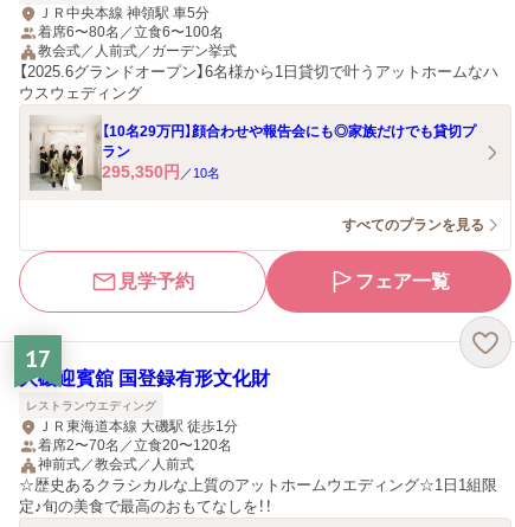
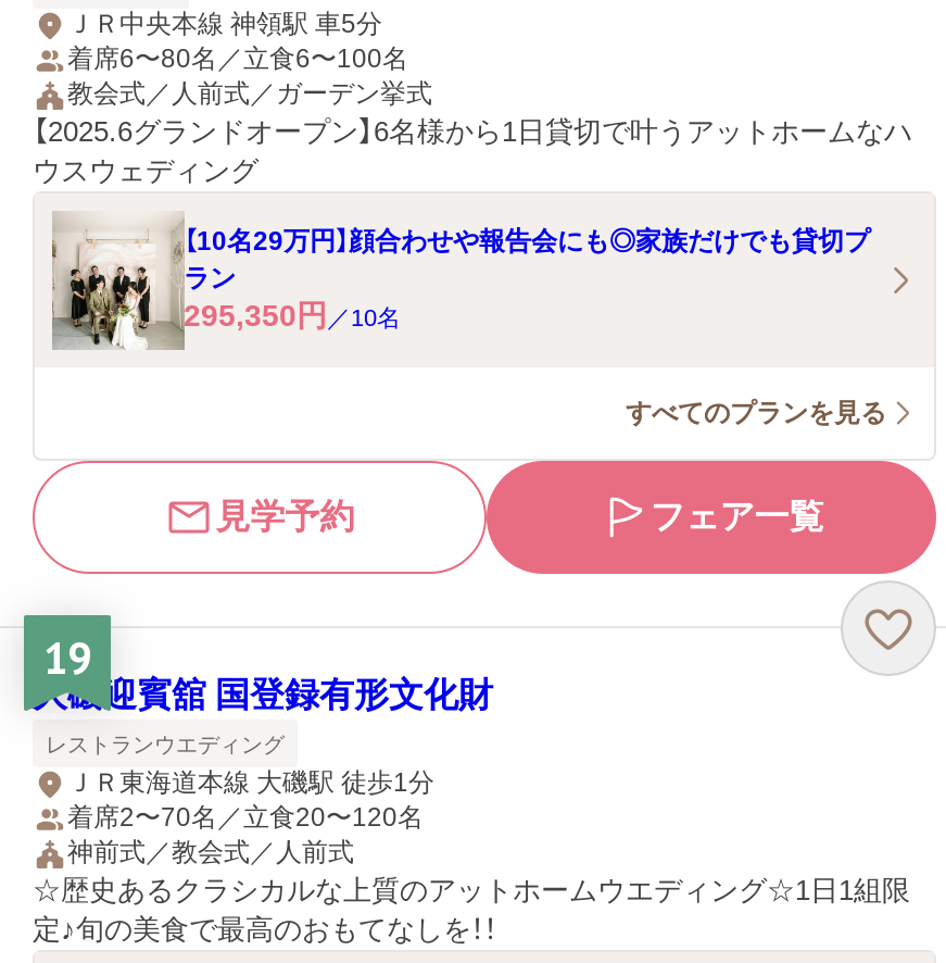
[25,343,51,374] 17 -> [43,630,91,687] 19

